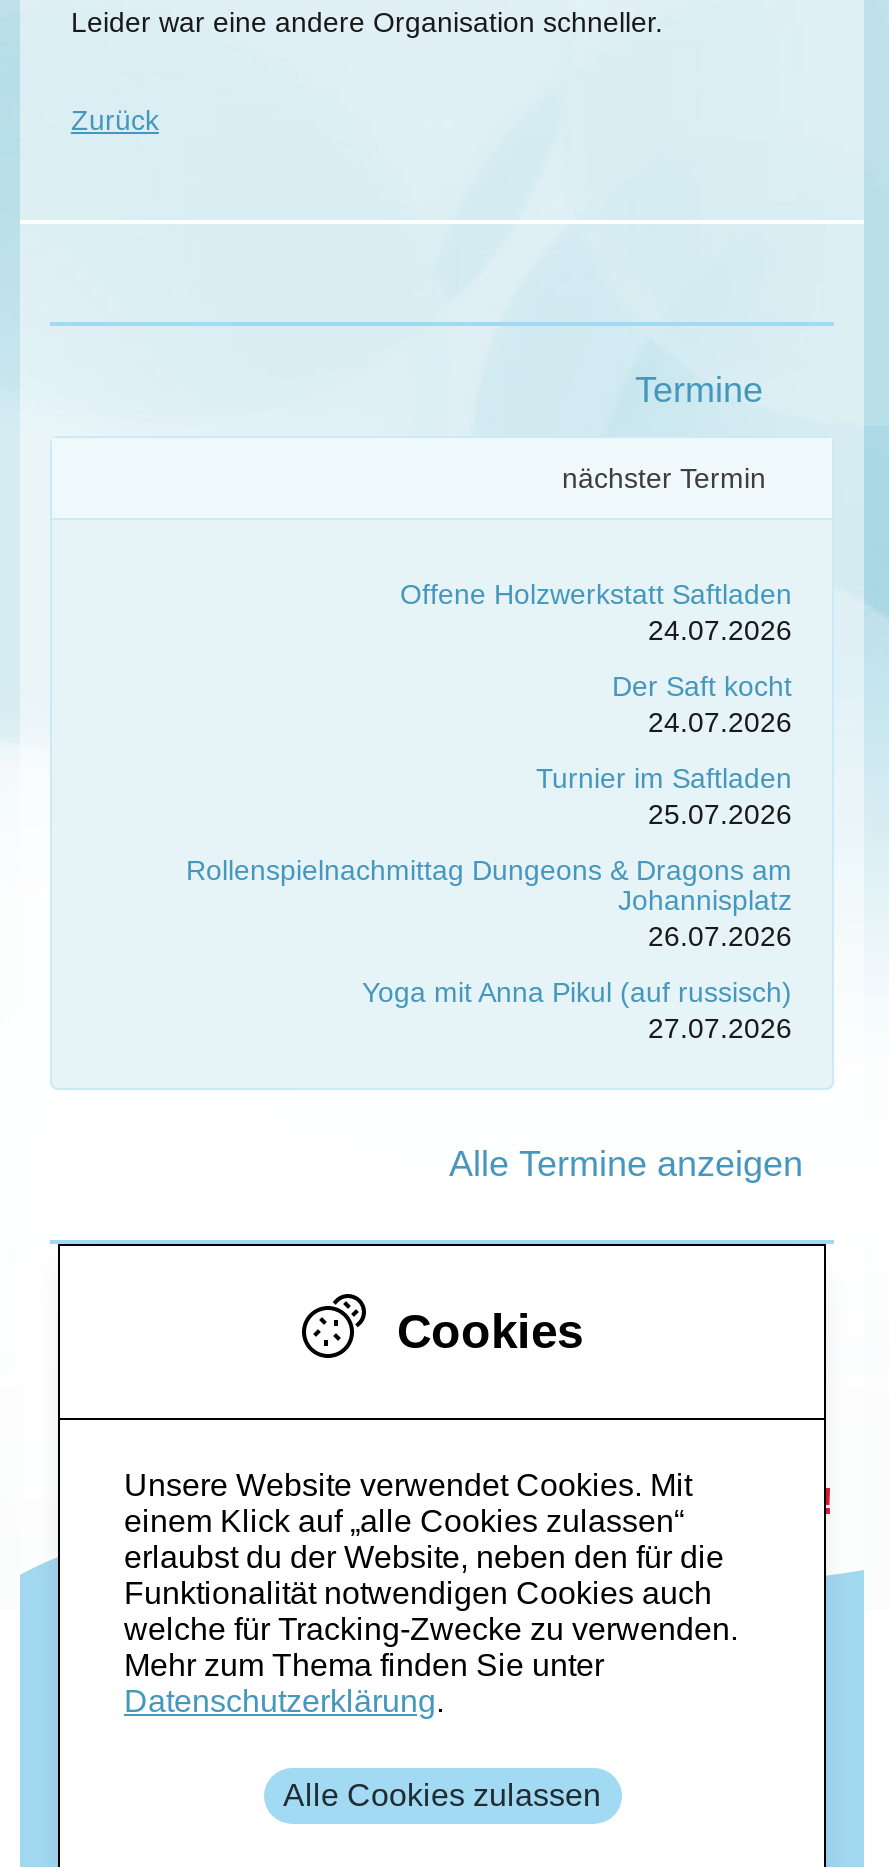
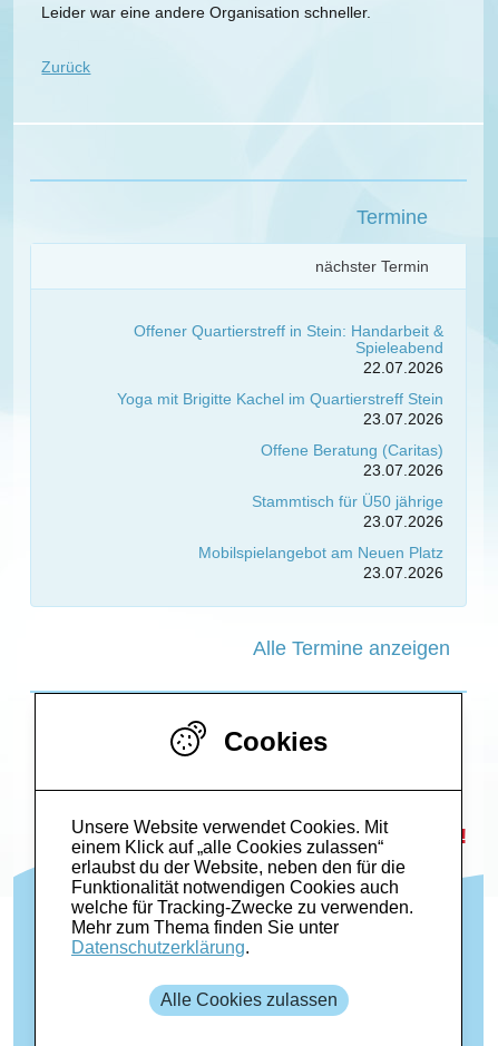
[400,577,792,645] Offene Holzwerkstatt Saftladen | 24.07.2026 -> [134,321,443,376] Offener Quartierstreff in Stein: Handarbeit & | Spieleabend | 22.07.2026
[612,669,792,737] Der Saft kocht | 24.07.2026 -> [117,389,443,427] Yoga mit Brigitte Kachel im Quartierstreff Stein | 23.07.2026
[536,761,792,829] Turnier im Saftladen | 25.07.2026 -> [261,441,443,478] Offene Beratung (Caritas) | 23.07.2026
[186,853,792,951] Rollenspielnachmittag Dungeons & Dragons am | Johannisplatz | 26.07.2026 -> [252,492,443,530] Stammtisch für Ü50 jährige | 23.07.2026
[362,975,792,1043] Yoga mit Anna Pikul (auf russisch) | 27.07.2026 -> [198,543,443,581] Mobilspielangebot am Neuen Platz | 23.07.2026

